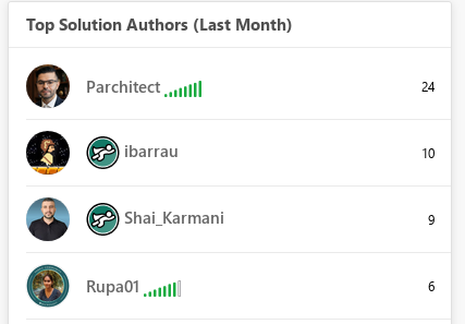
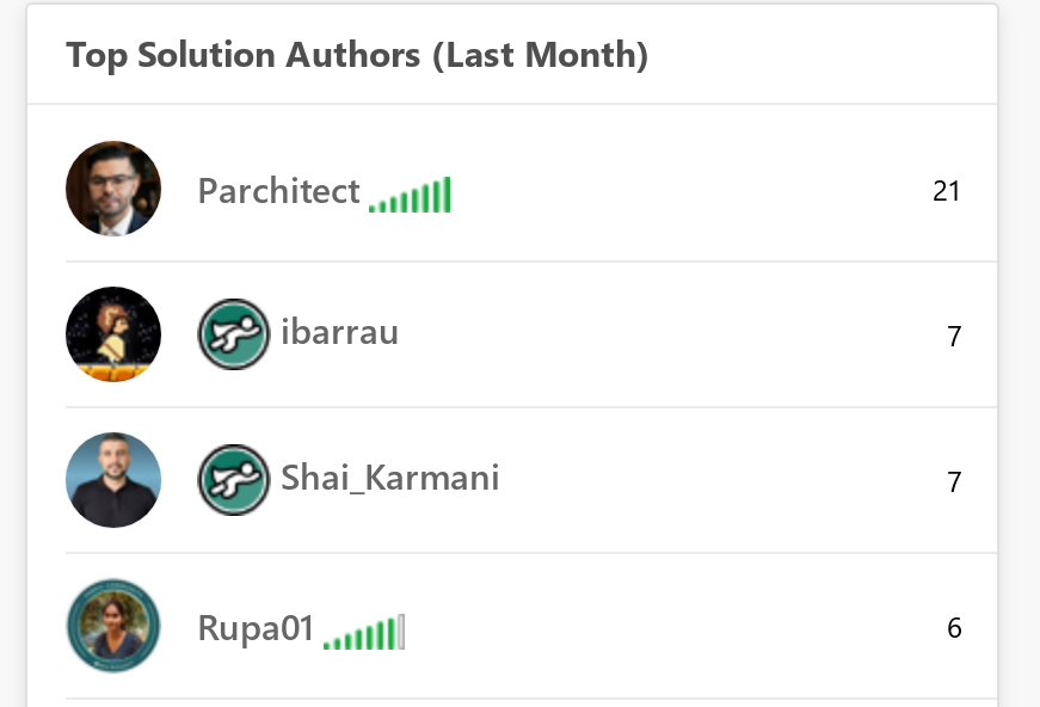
[421,78,435,95] 24 -> [933,170,961,208] 21
[421,144,435,162] 10 -> [947,316,961,354] 7
[428,211,435,228] 9 -> [947,461,961,500] 7

